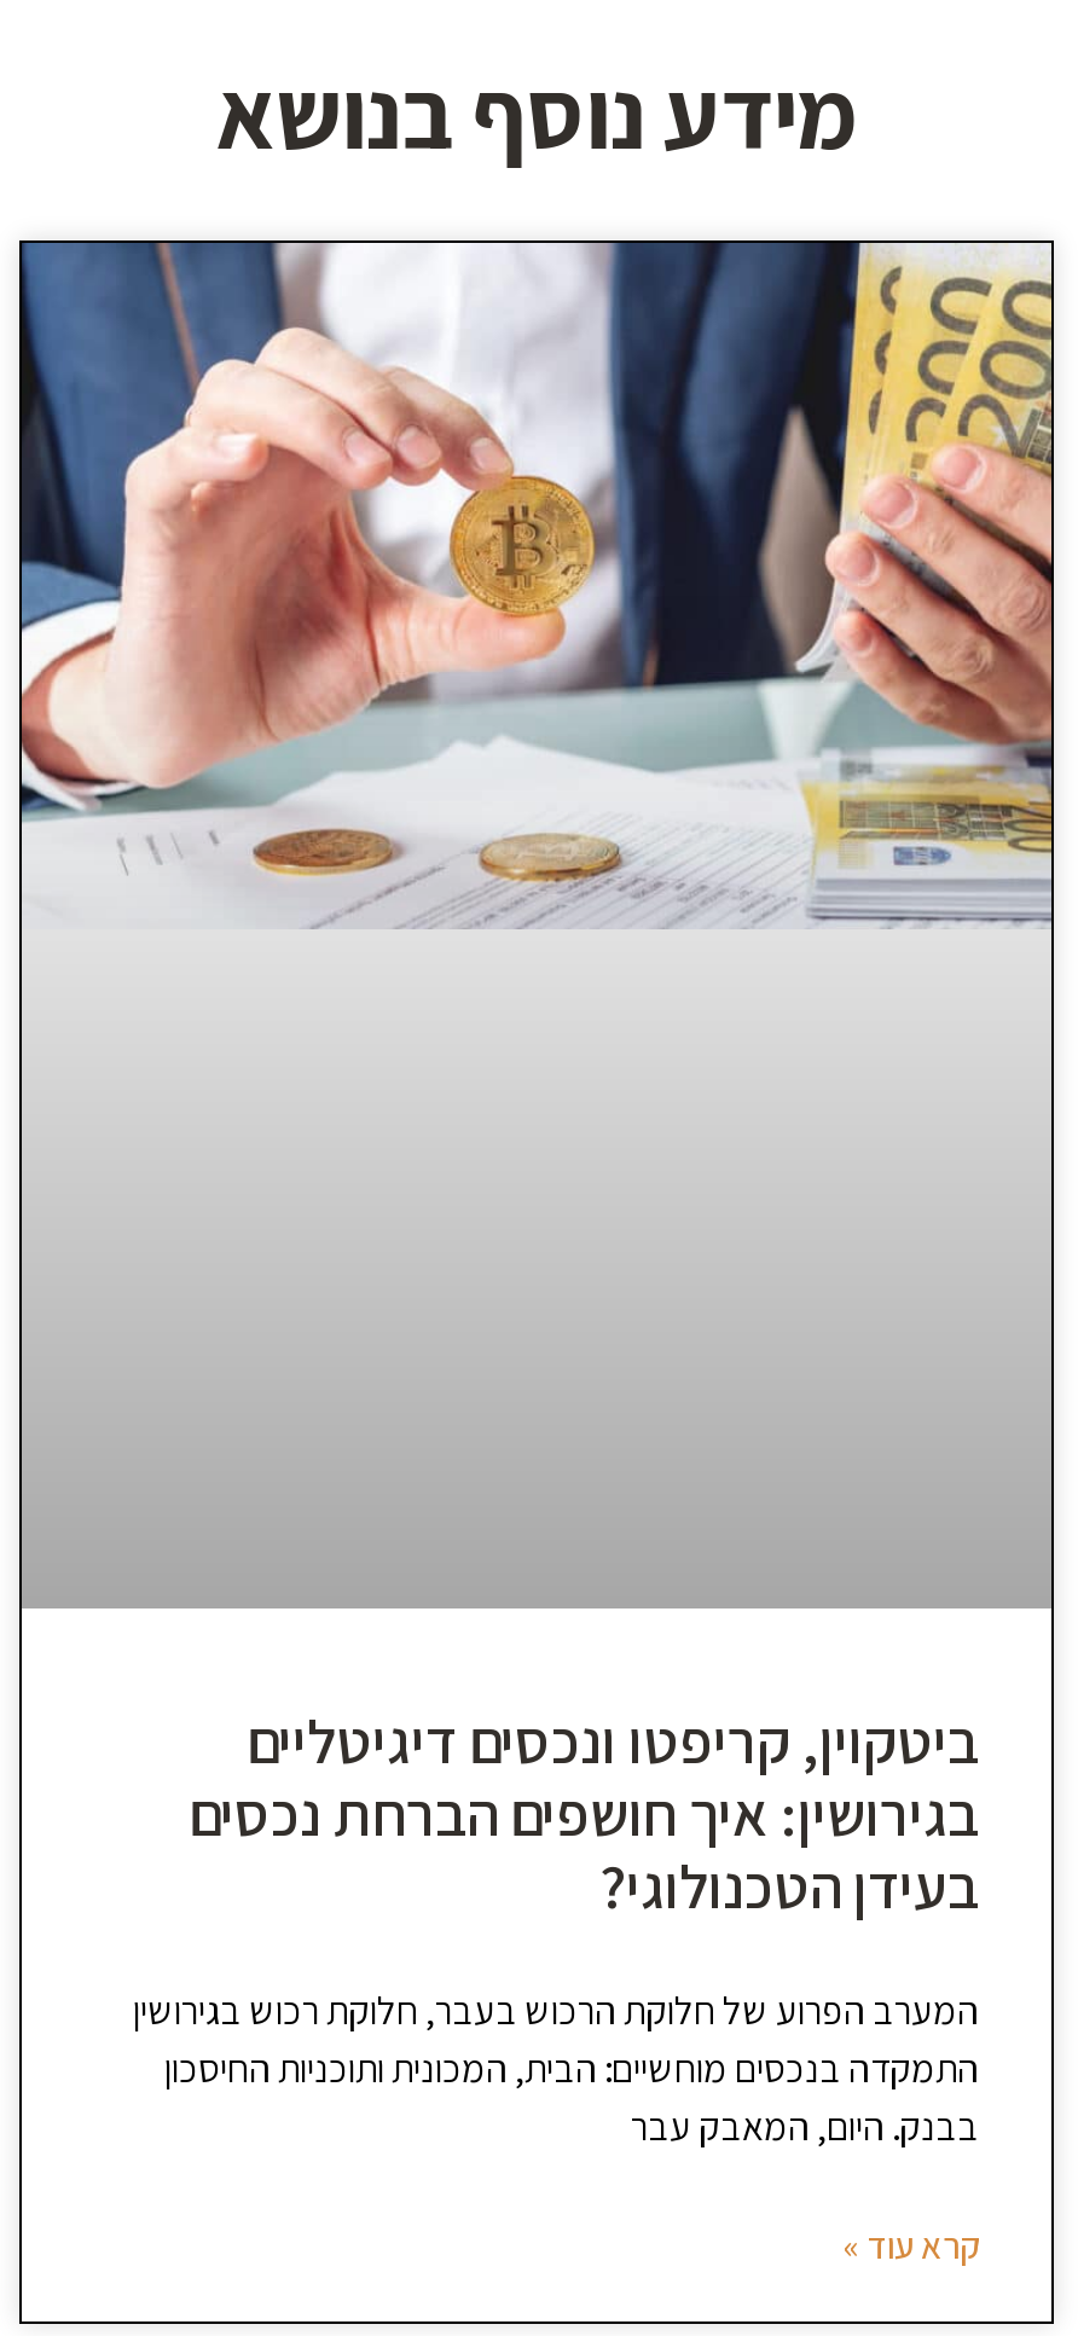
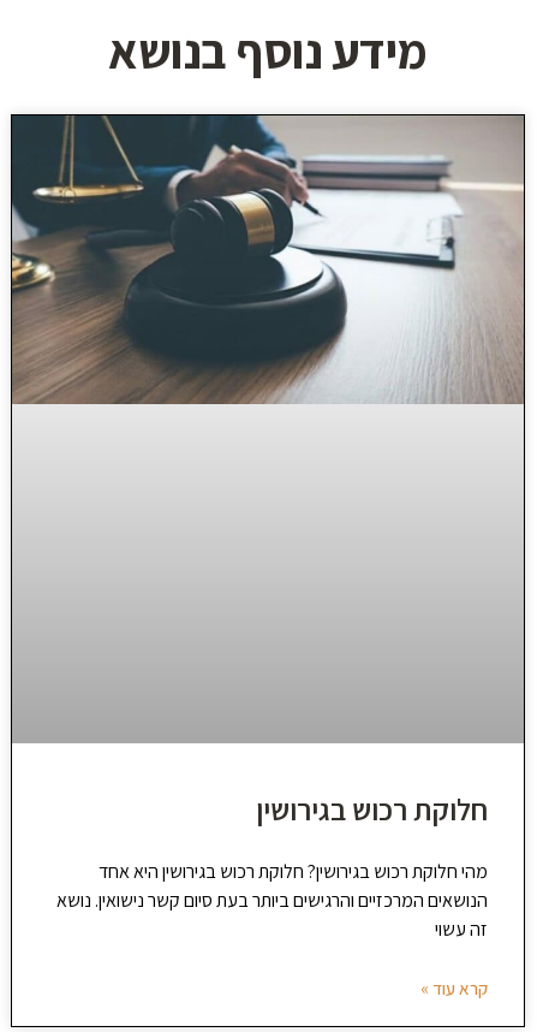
[19,240,1054,929] [image] -> [11,114,525,405] [image]
[189,1702,979,1926] ביטקוין, קריפטו ונכסים דיגיטליים | בגירושין: איך חושפים הברחת נכסים | בעידן הטכנולוגי? -> [256,788,488,828] חלוקת רכוש בגירושין
[133,1987,979,2154] המערב הפרוע של חלוקת הרכוש בעבר, חלוקת רכוש בגירושין | התמקדה בנכסים מוחשיים: הבית, המכונית ותוכניות החיסכון | בבנק. היום, המאבק עבר -> [56,858,488,941] מהי חלוקת רכוש בגירושין? חלוקת רכוש בגירושין היא אחד | הנושאים המרכזיים והרגישים ביותר בעת סיום קשר נישואין. נושא | זה עשוי

